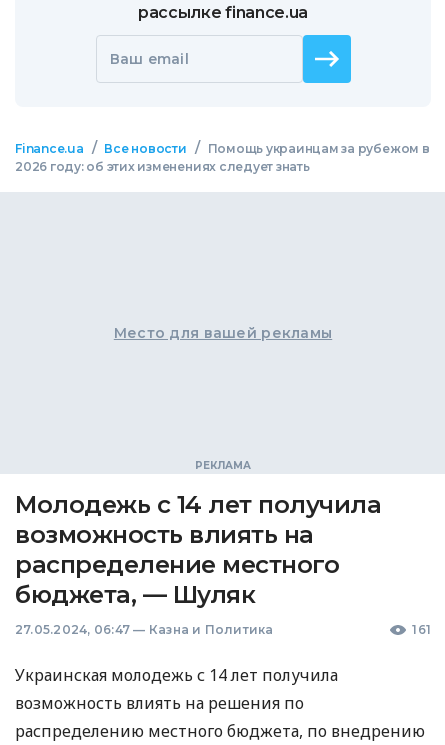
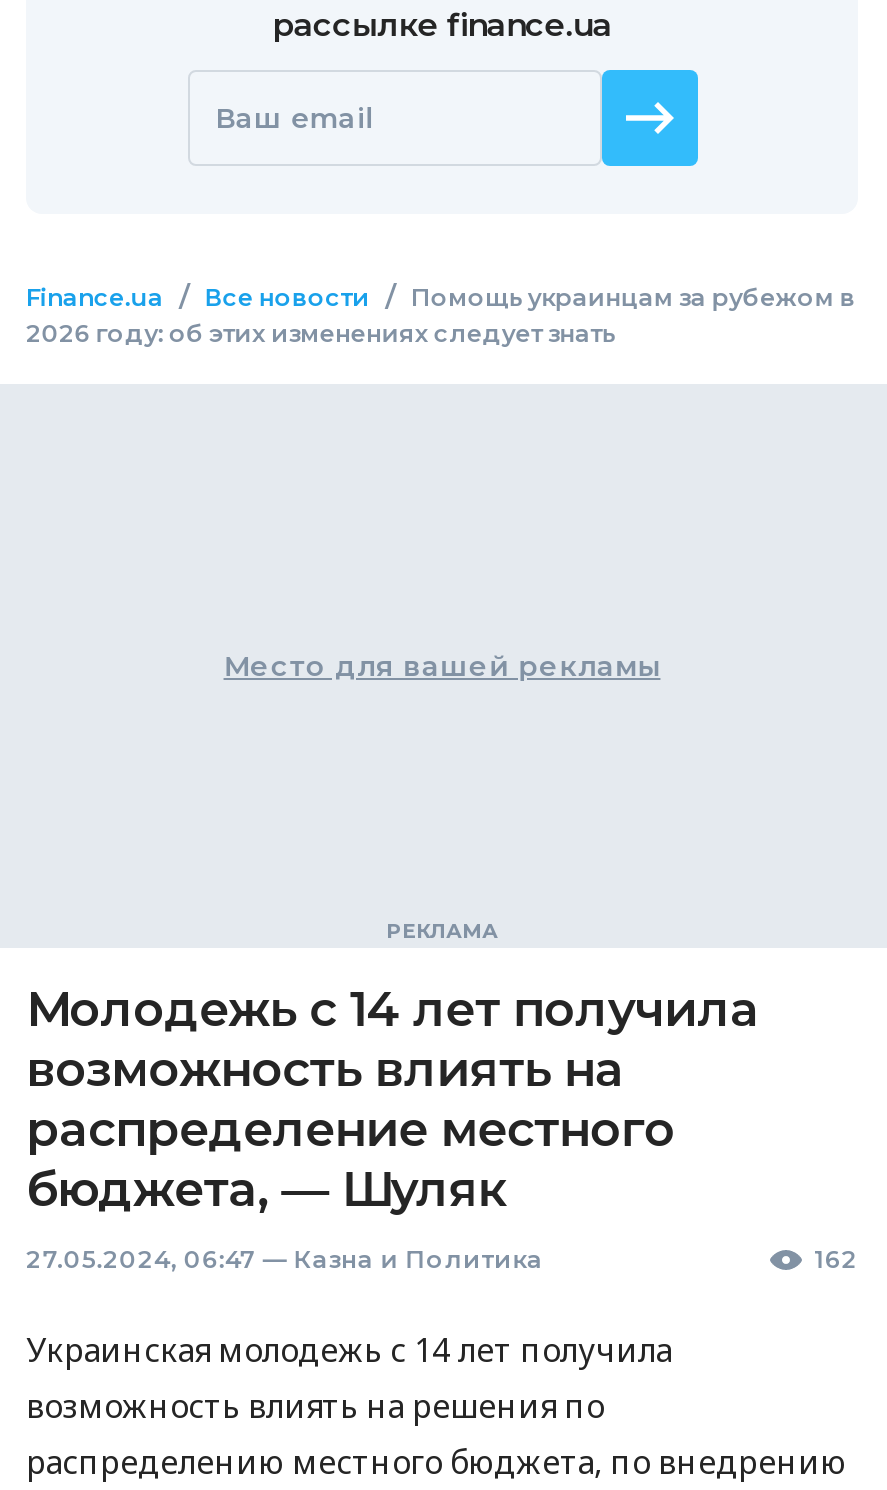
[412,622,431,637] 161 -> [815,1243,858,1273] 162

